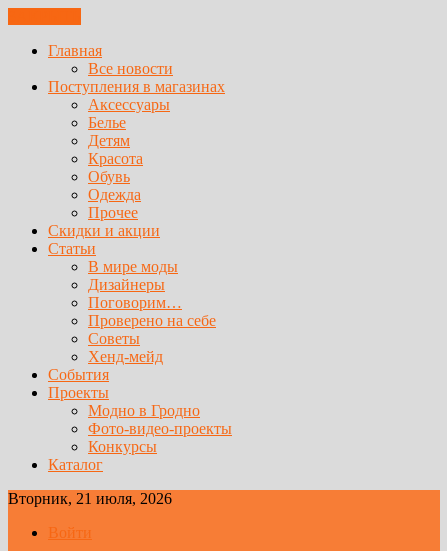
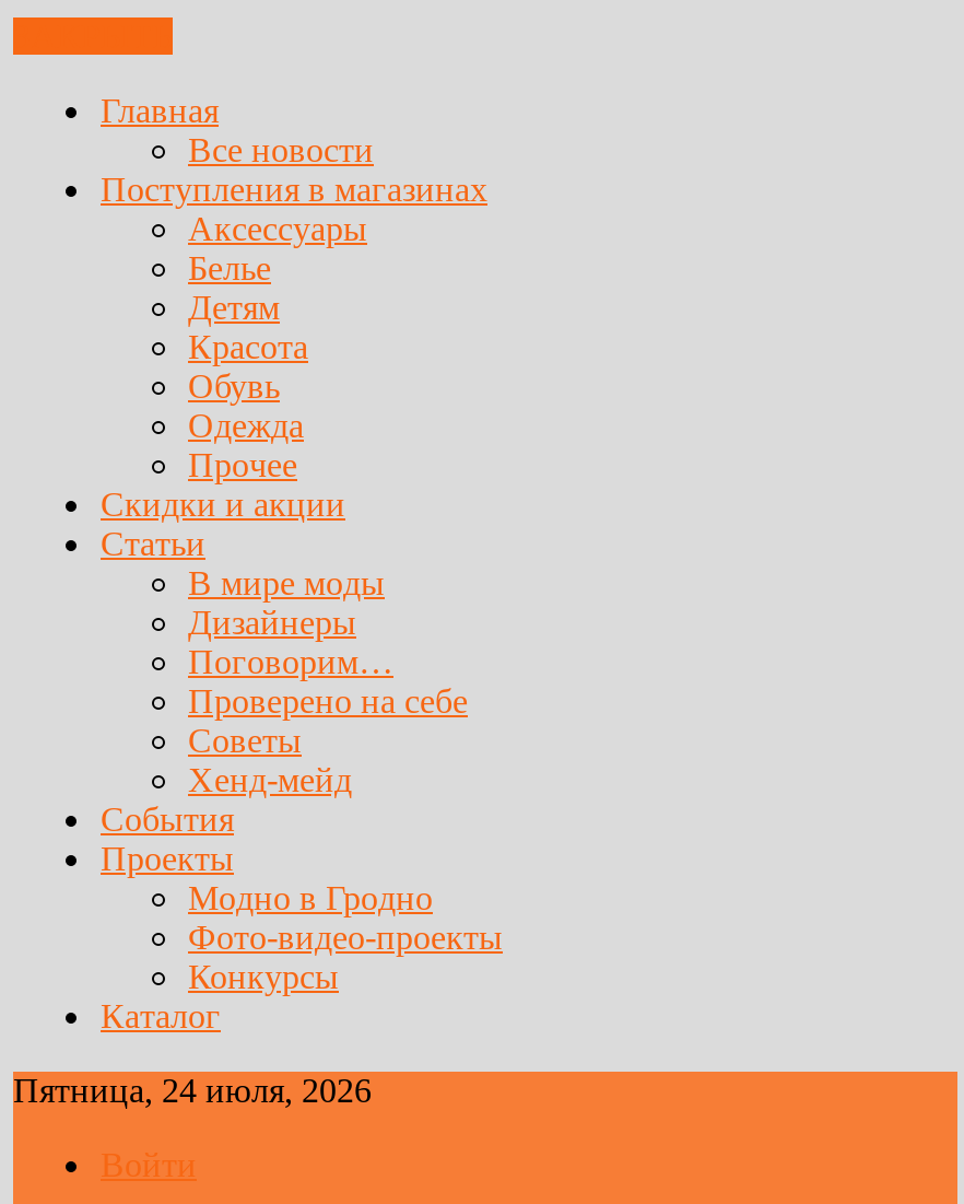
[8,490,172,507] Вторник, 21 июля, 2026 -> [13,1072,372,1109] Пятница, 24 июля, 2026

